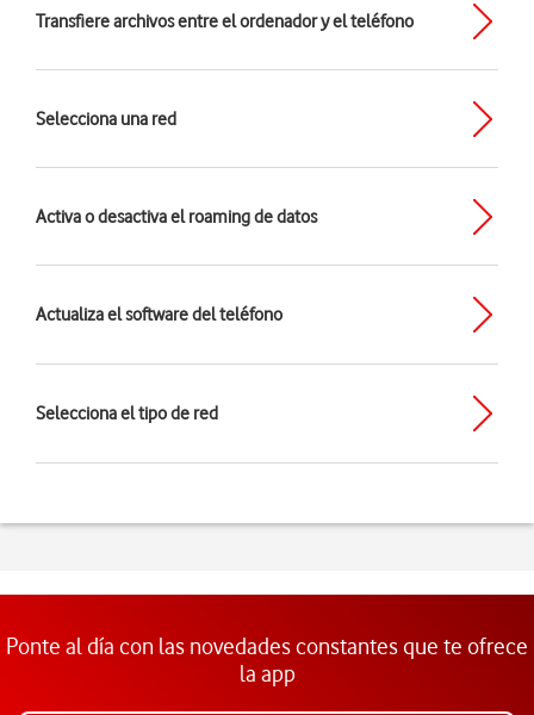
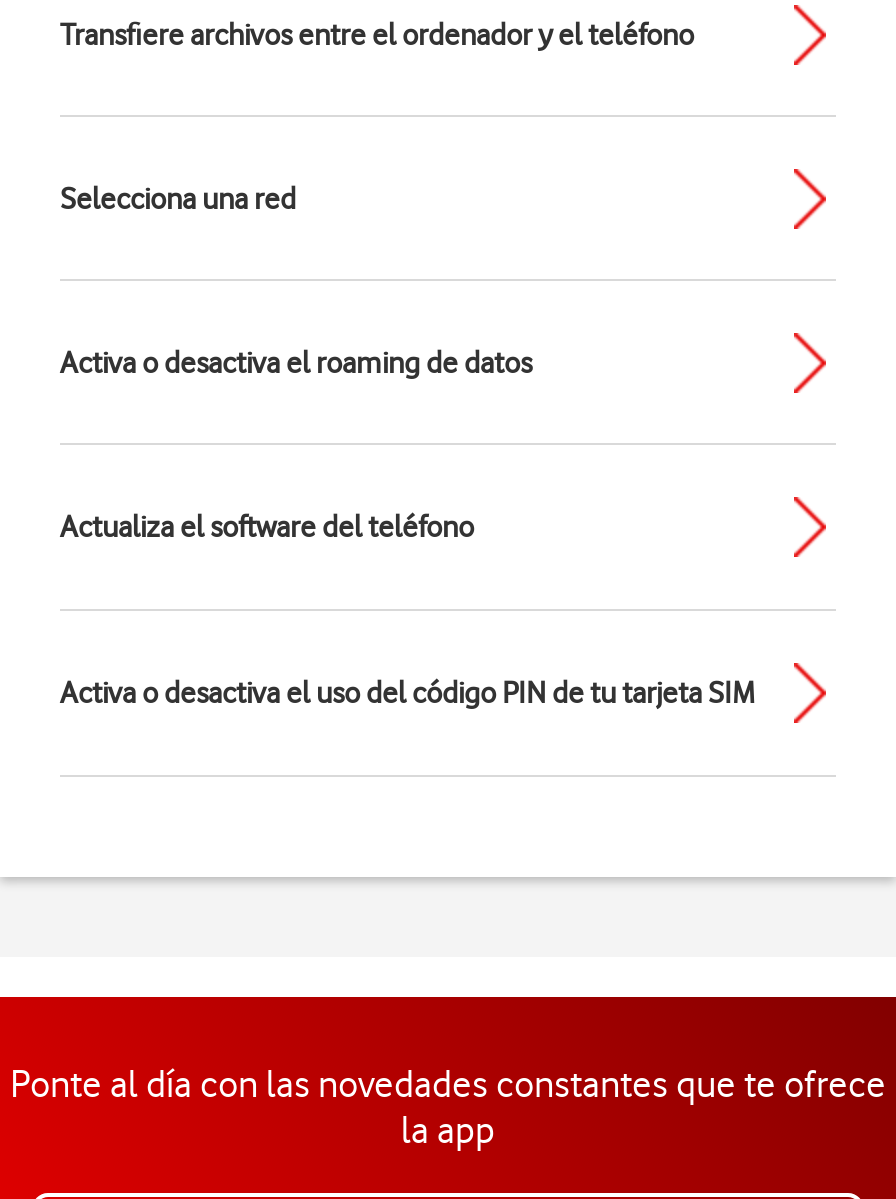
[36,403,218,424] Selecciona el tipo de red -> [60,675,754,711] Activa o desactiva el uso del código PIN de tu tarjeta SIM

